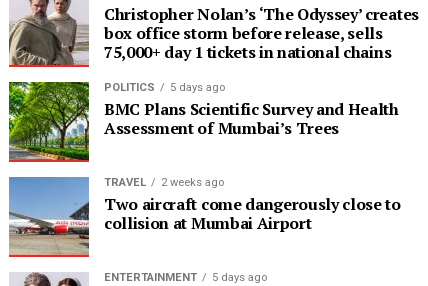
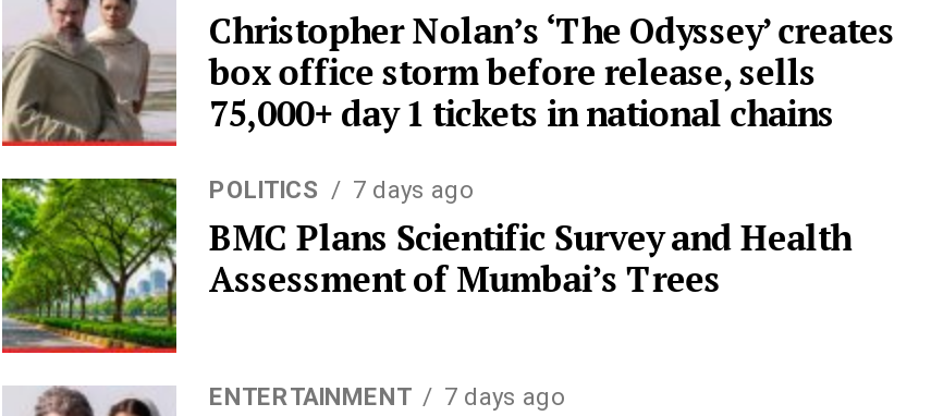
[104,81,225,94] POLITICS 5 days ago -> [209,176,473,204] POLITICS 7 days ago
[9,176,401,255] [image] | TRAVEL | 2 weeks ago | Two aircraft come dangerously close to | collision at Mumbai Airport -> none
[104,271,267,284] ENTERTAINMENT 5 days ago -> [209,382,564,411] ENTERTAINMENT 7 days ago

